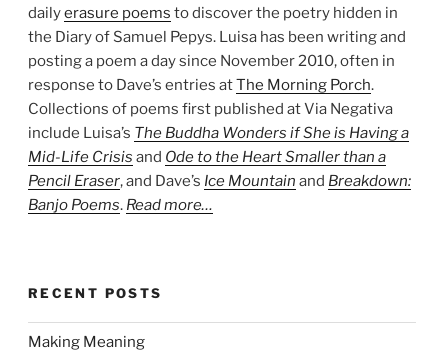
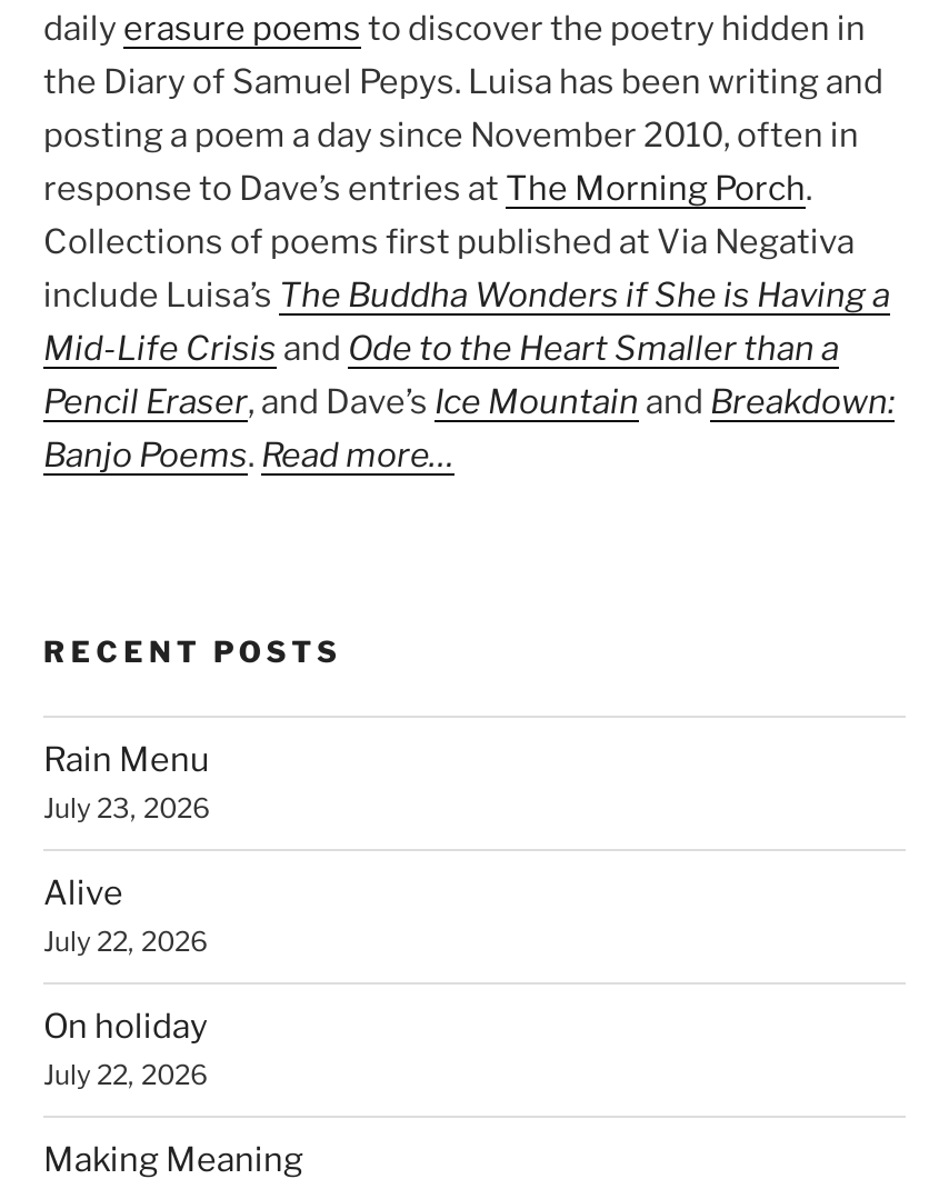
none -> [43,741,210,1092] Rain Menu | July 23, 2026 | Alive | July 22, 2026 | On holiday | July 22, 2026

